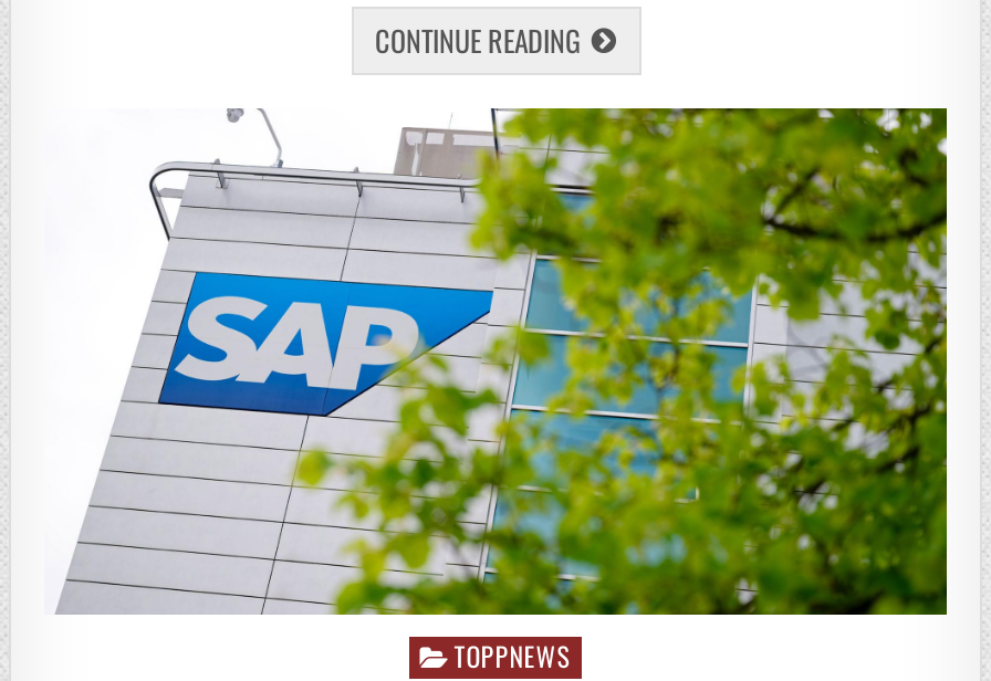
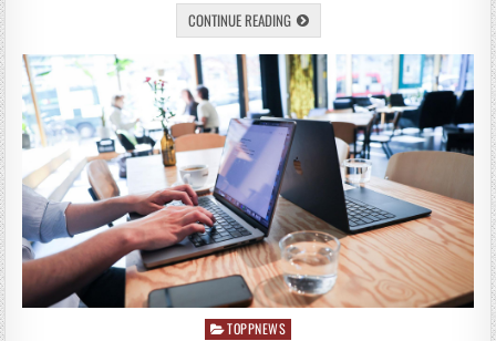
[44,106,949,617] [image] -> [21,53,475,309] [image]

